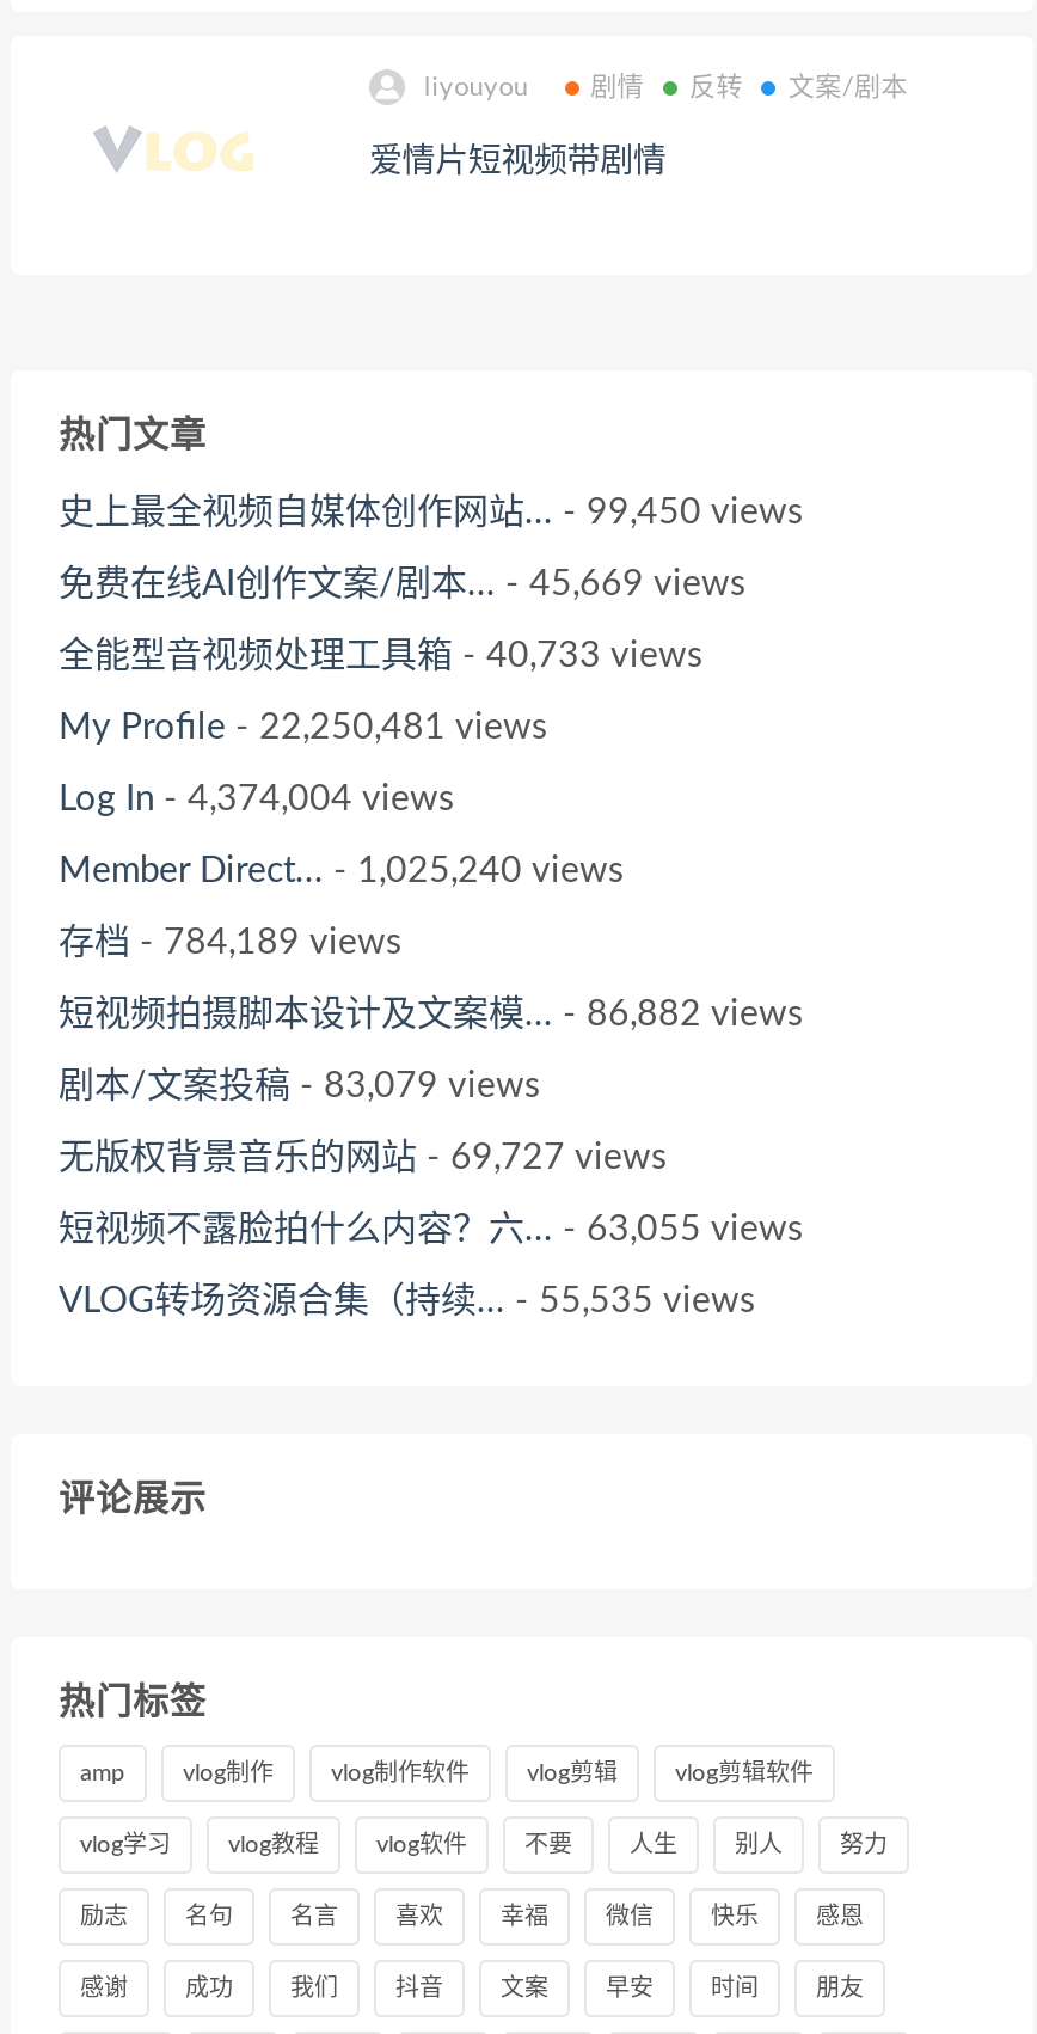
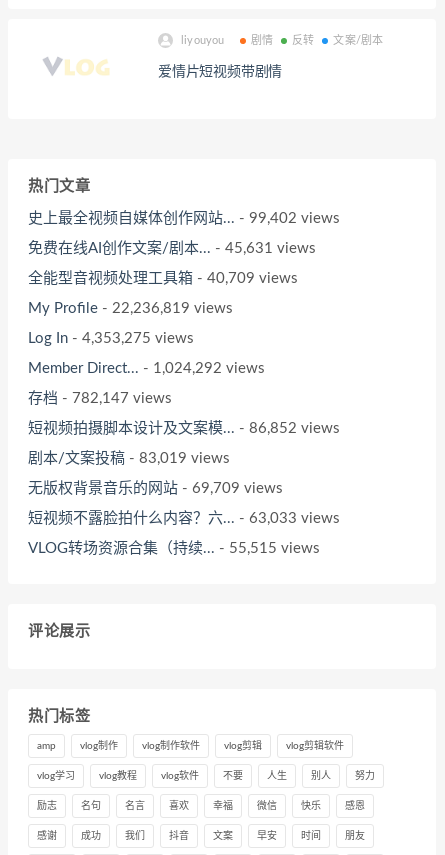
[59,495,804,531] 史上最全视频自媒体创作网站... - 99,450 views -> [28,211,340,226] 史上最全视频自媒体创作网站... - 99,402 views
[59,566,747,602] 免费在线AI创作文案/剧本... - 45,669 views -> [28,241,316,256] 免费在线AI创作文案/剧本... - 45,631 views
[59,638,704,674] 全能型音视频处理工具箱- 40,733 views -> [28,271,298,286] 全能型音视频处理工具箱- 40,709 views
[59,710,548,746] My Profile - 22,250,481 views -> [28,301,233,316] My Profile - 22,236,819 views
[59,782,455,817] Log In - 4,374,004 views -> [28,331,194,346] Log In - 4,353,275 views
[59,853,625,889] Member Direct... - 1,025,240 views -> [28,361,265,376] Member Direct... - 1,024,292 views
[59,925,403,961] 存档- 784,189 views -> [28,391,172,406] 存档- 782,147 views
[59,997,804,1033] 短视频拍摄脚本设计及文案模... - 86,882 views -> [28,421,340,436] 短视频拍摄脚本设计及文案模... - 86,852 views
[59,1068,541,1104] 剧本/文案投稿- 83,079 views -> [28,451,230,466] 剧本/文案投稿- 83,019 views
[59,1140,668,1176] 无版权背景音乐的网站- 69,727 views -> [28,481,283,496] 无版权背景音乐的网站- 69,709 views
[59,1212,804,1248] 短视频不露脸拍什么内容？六... - 63,055 views -> [28,511,340,526] 短视频不露脸拍什么内容？六... - 63,033 views
[59,1283,756,1319] VLOG转场资源合集（持续... - 55,535 views -> [28,541,320,556] VLOG转场资源合集（持续... - 55,515 views

